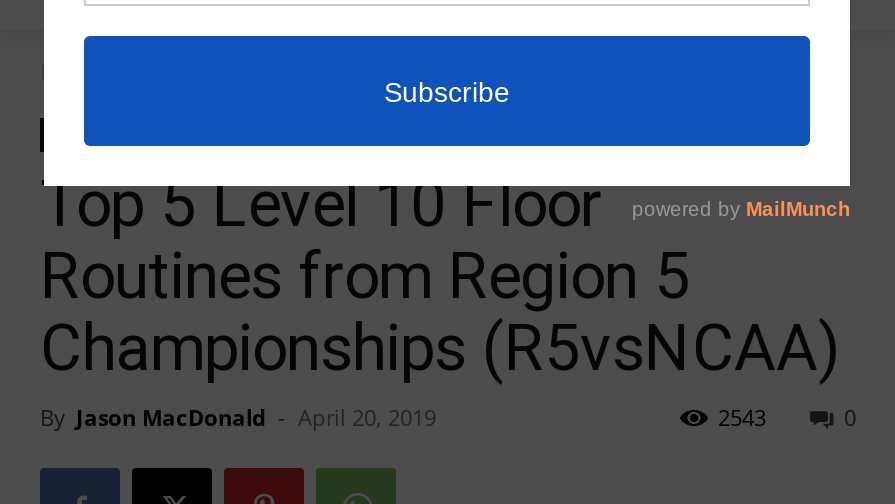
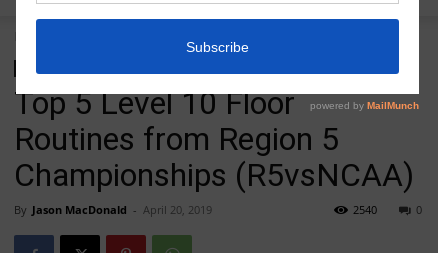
[718,402,766,432] 2543 -> [353,202,377,217] 2540

